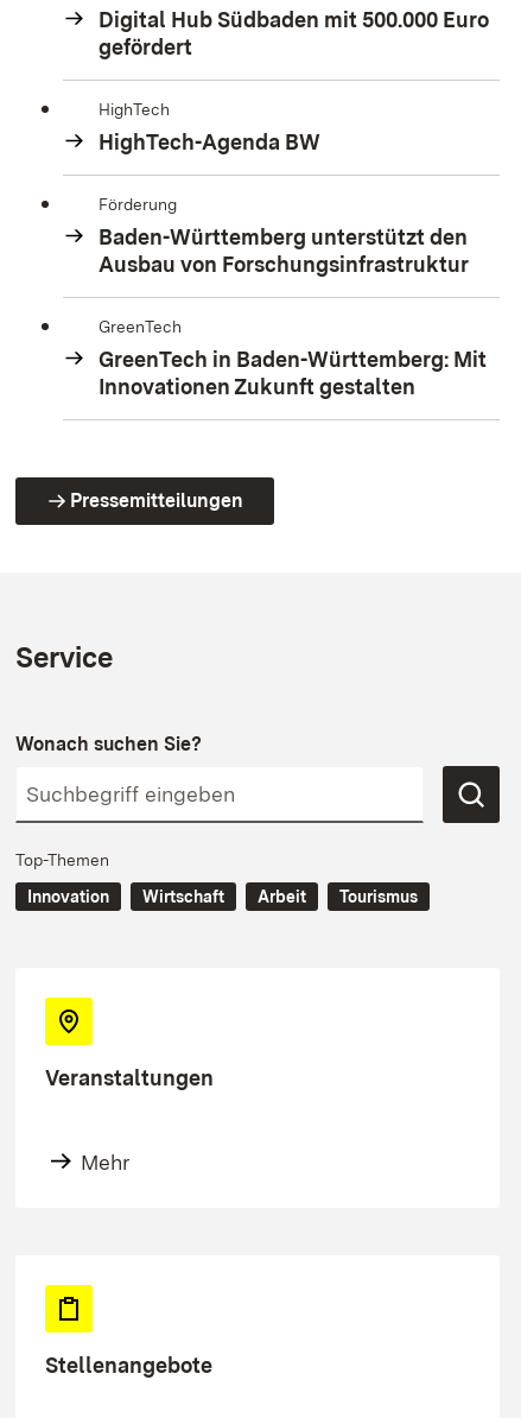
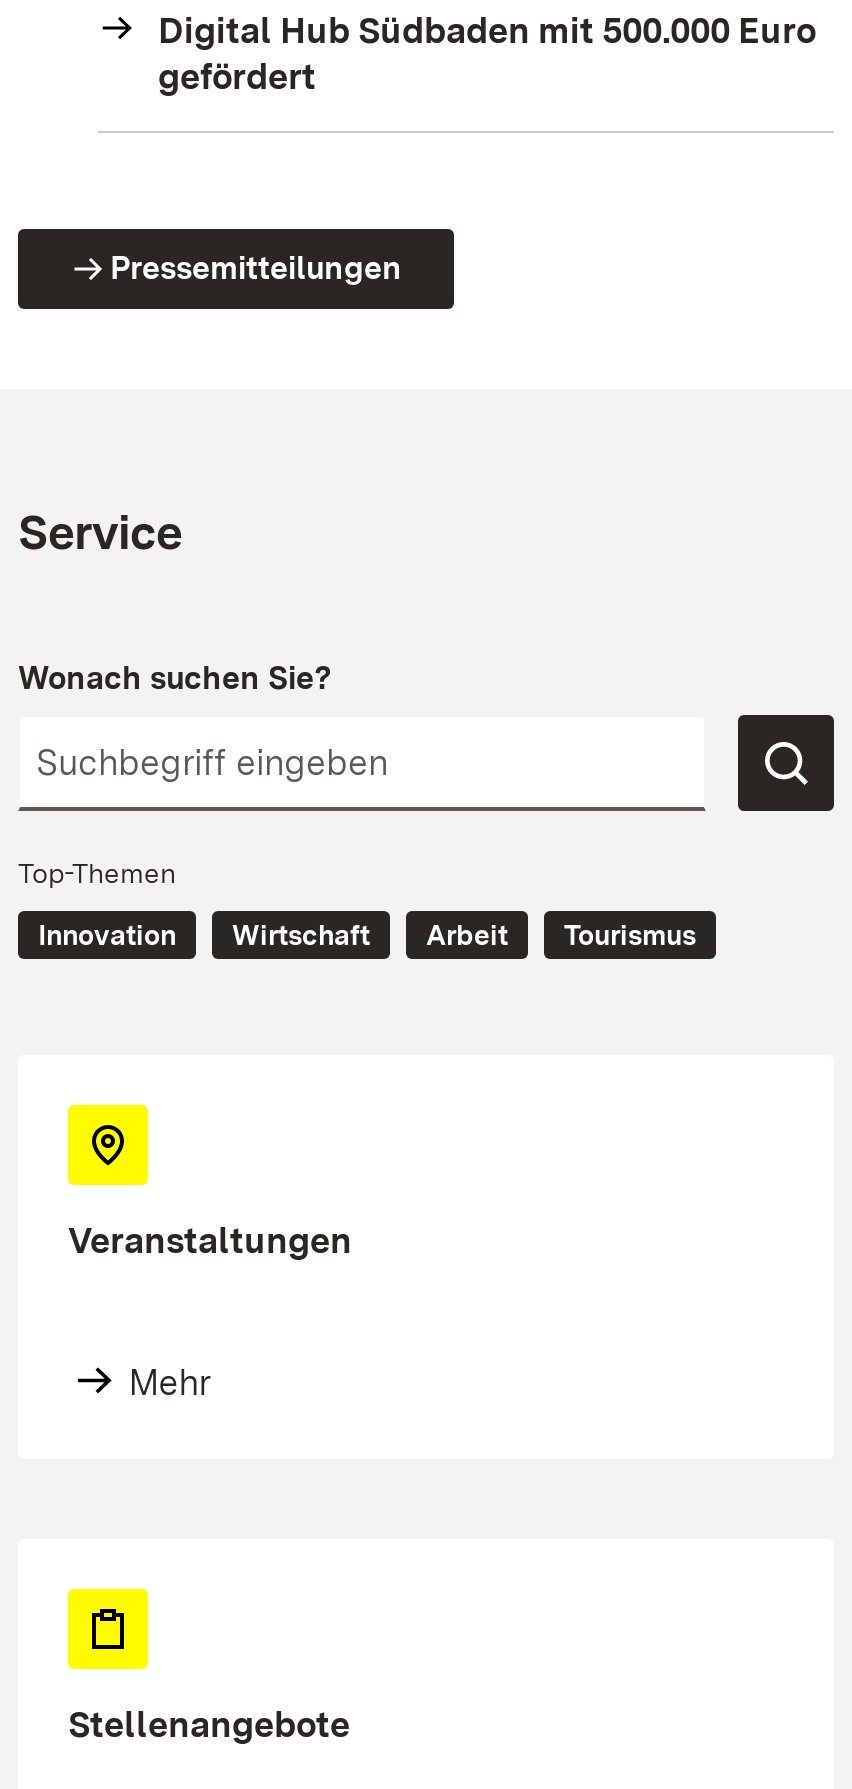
[99,100,487,399] HighTech | HighTech-Agenda BW | Förderung | Baden-Württemberg unterstützt den | Ausbau von Forschungsinfrastruktur | GreenTech | GreenTech in Baden-Württemberg: Mit | Innovationen Zukunft gestalten -> none

